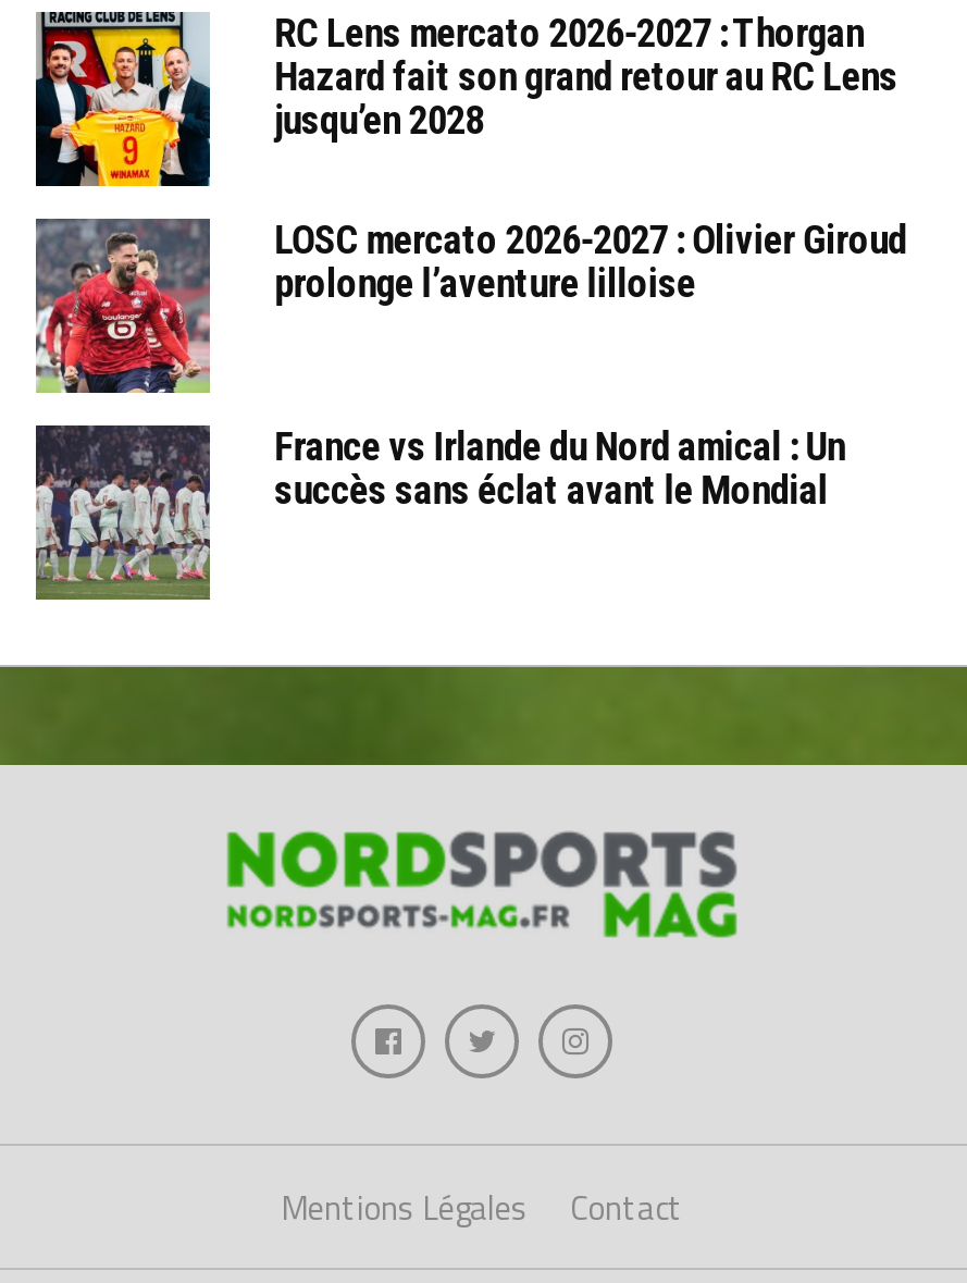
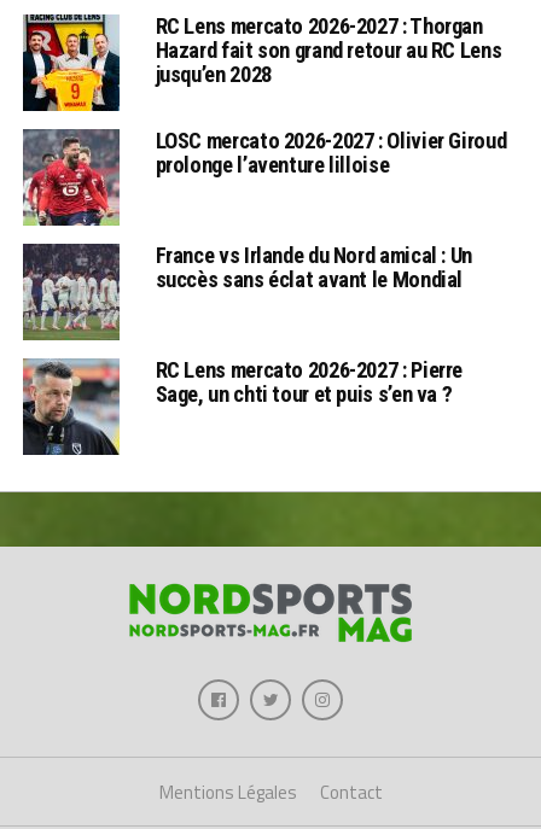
none -> [22,357,463,456] [image] | RC Lens mercato 2026-2027 : Pierre | Sage, un chti tour et puis s’en va ?

